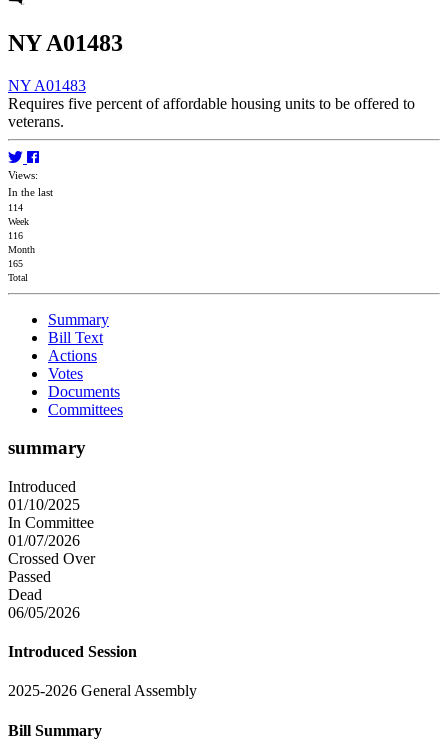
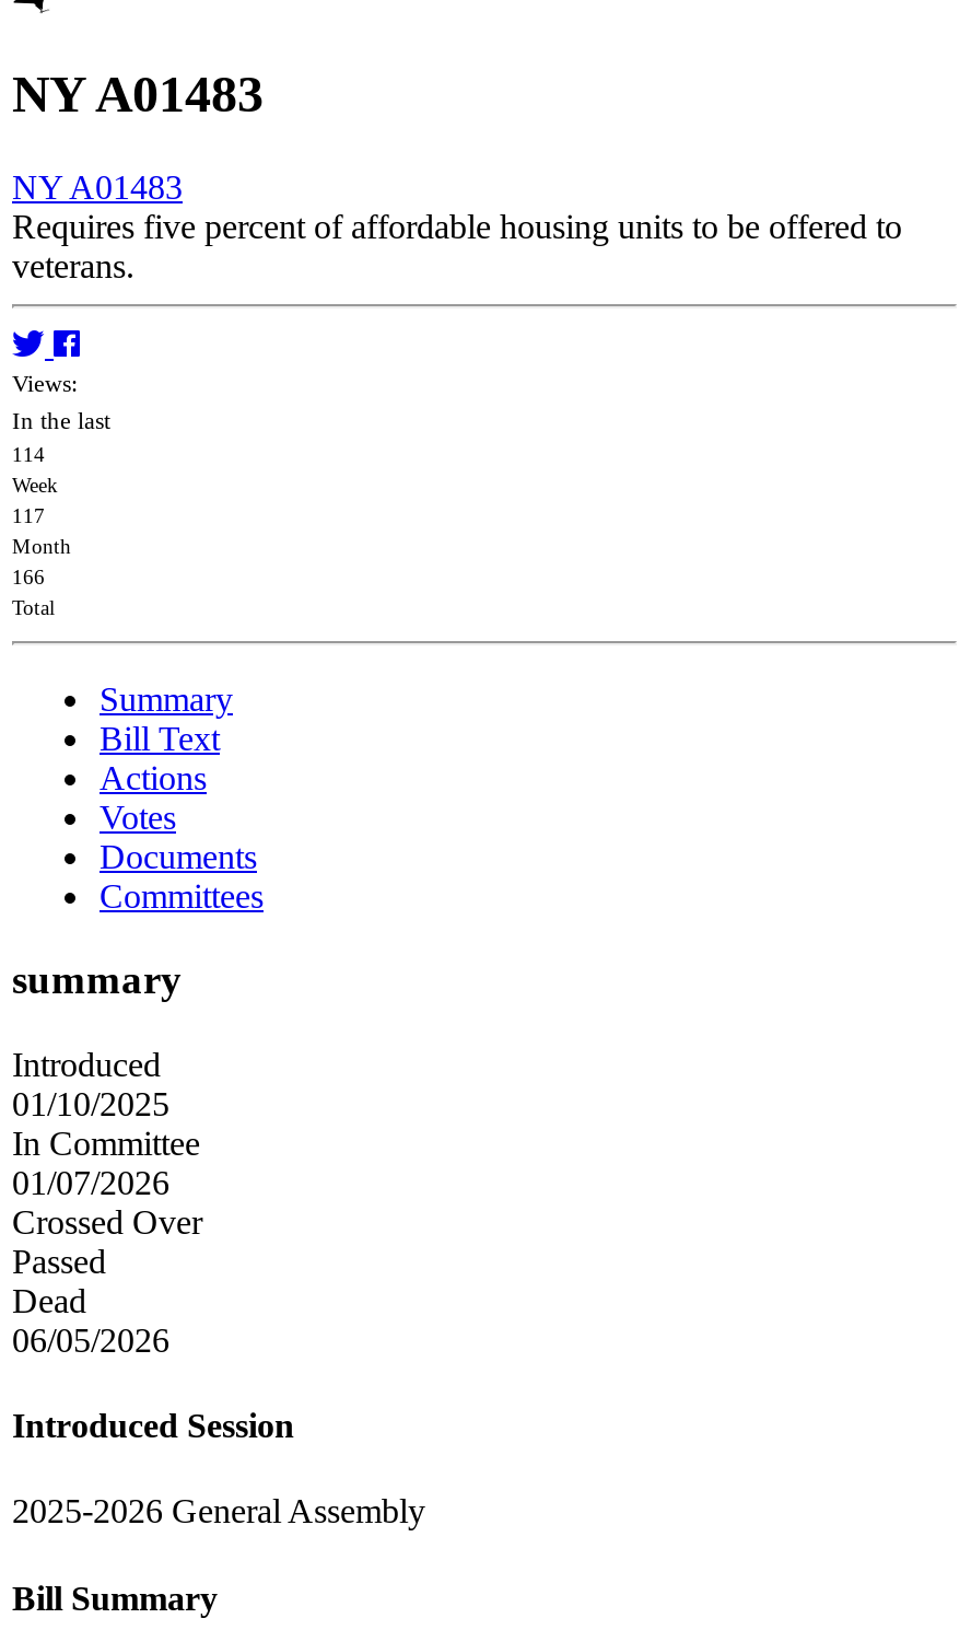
[8,229,23,240] 116 -> [12,502,45,526] 117
[8,257,23,268] 165 -> [12,563,45,587] 166

